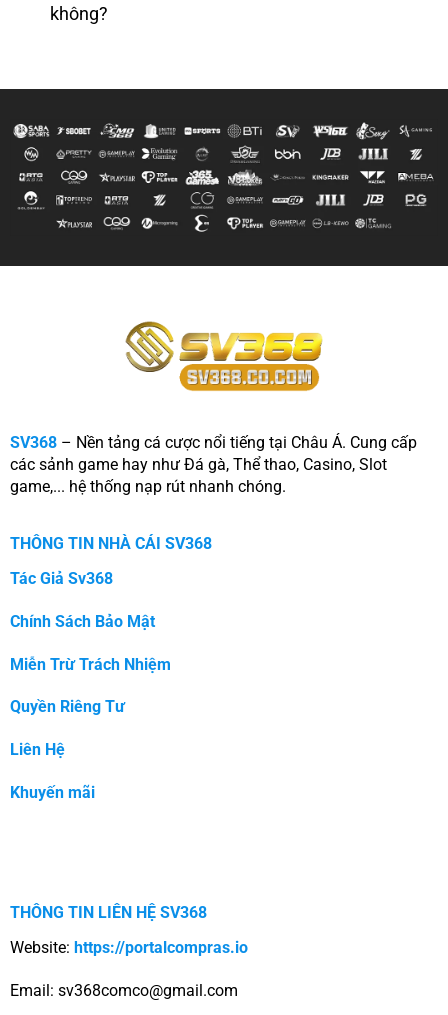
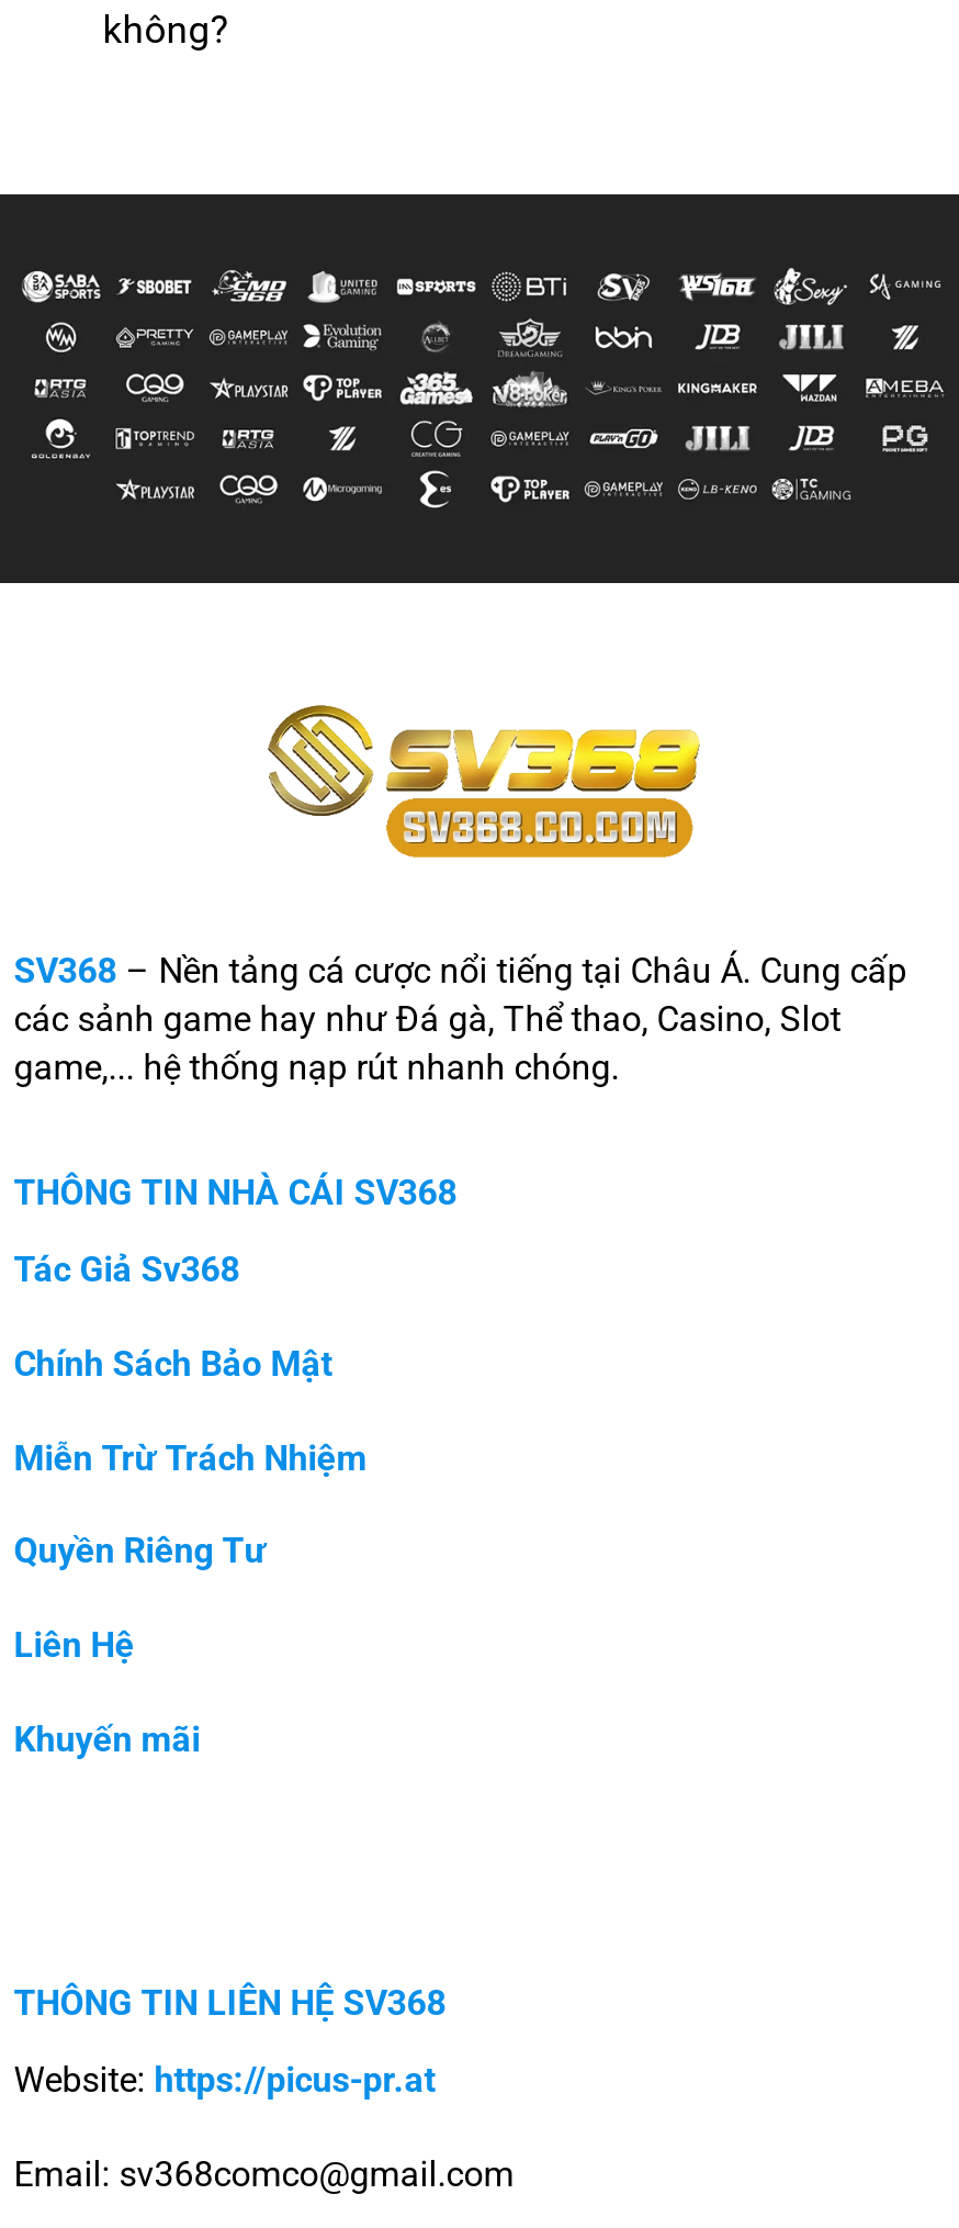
[10,938,248,957] Website: https://portalcompras.io -> [14,2059,435,2101] Website: https://picus-pr.at

